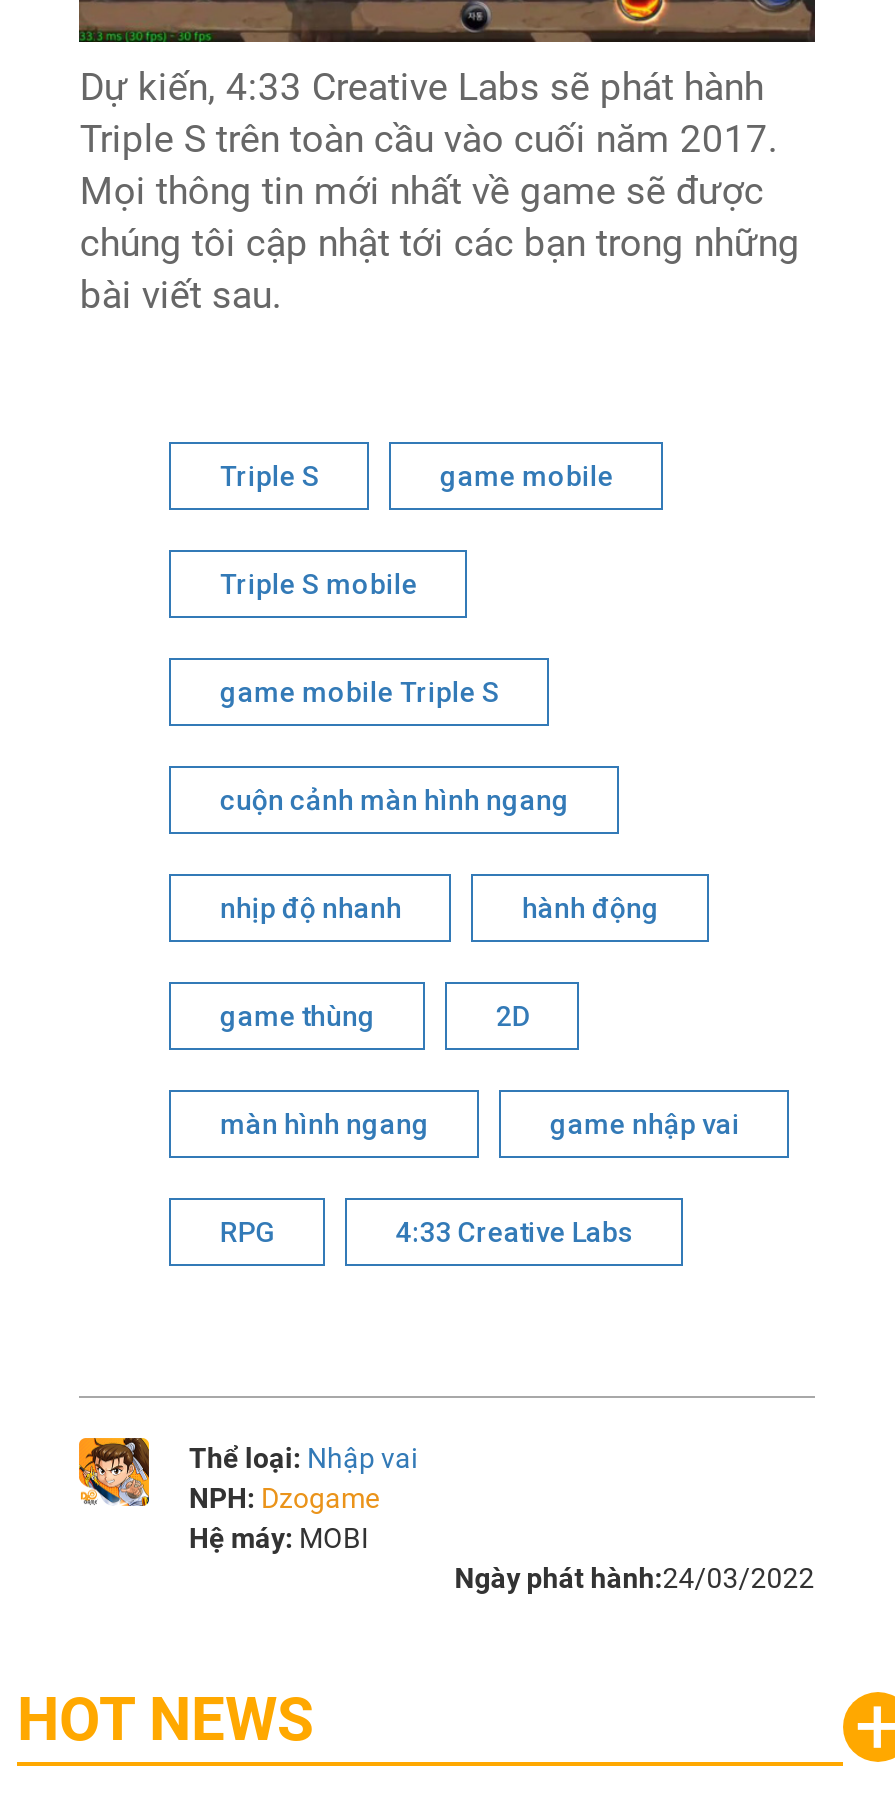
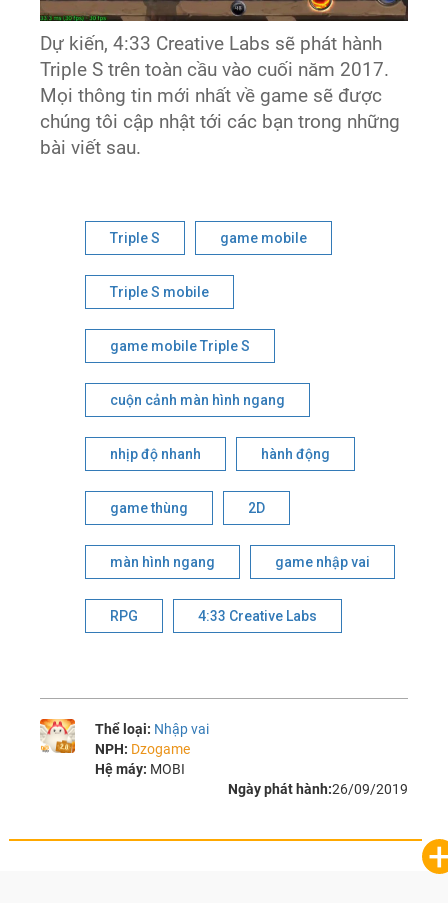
[77,1436,151,1508] [image] -> [40,718,76,754] [image]
[17,1561,814,1753] Ngày phát hành:24/03/2022 | HOT NEWS -> [228,781,408,797] Ngày phát hành:26/09/2019

